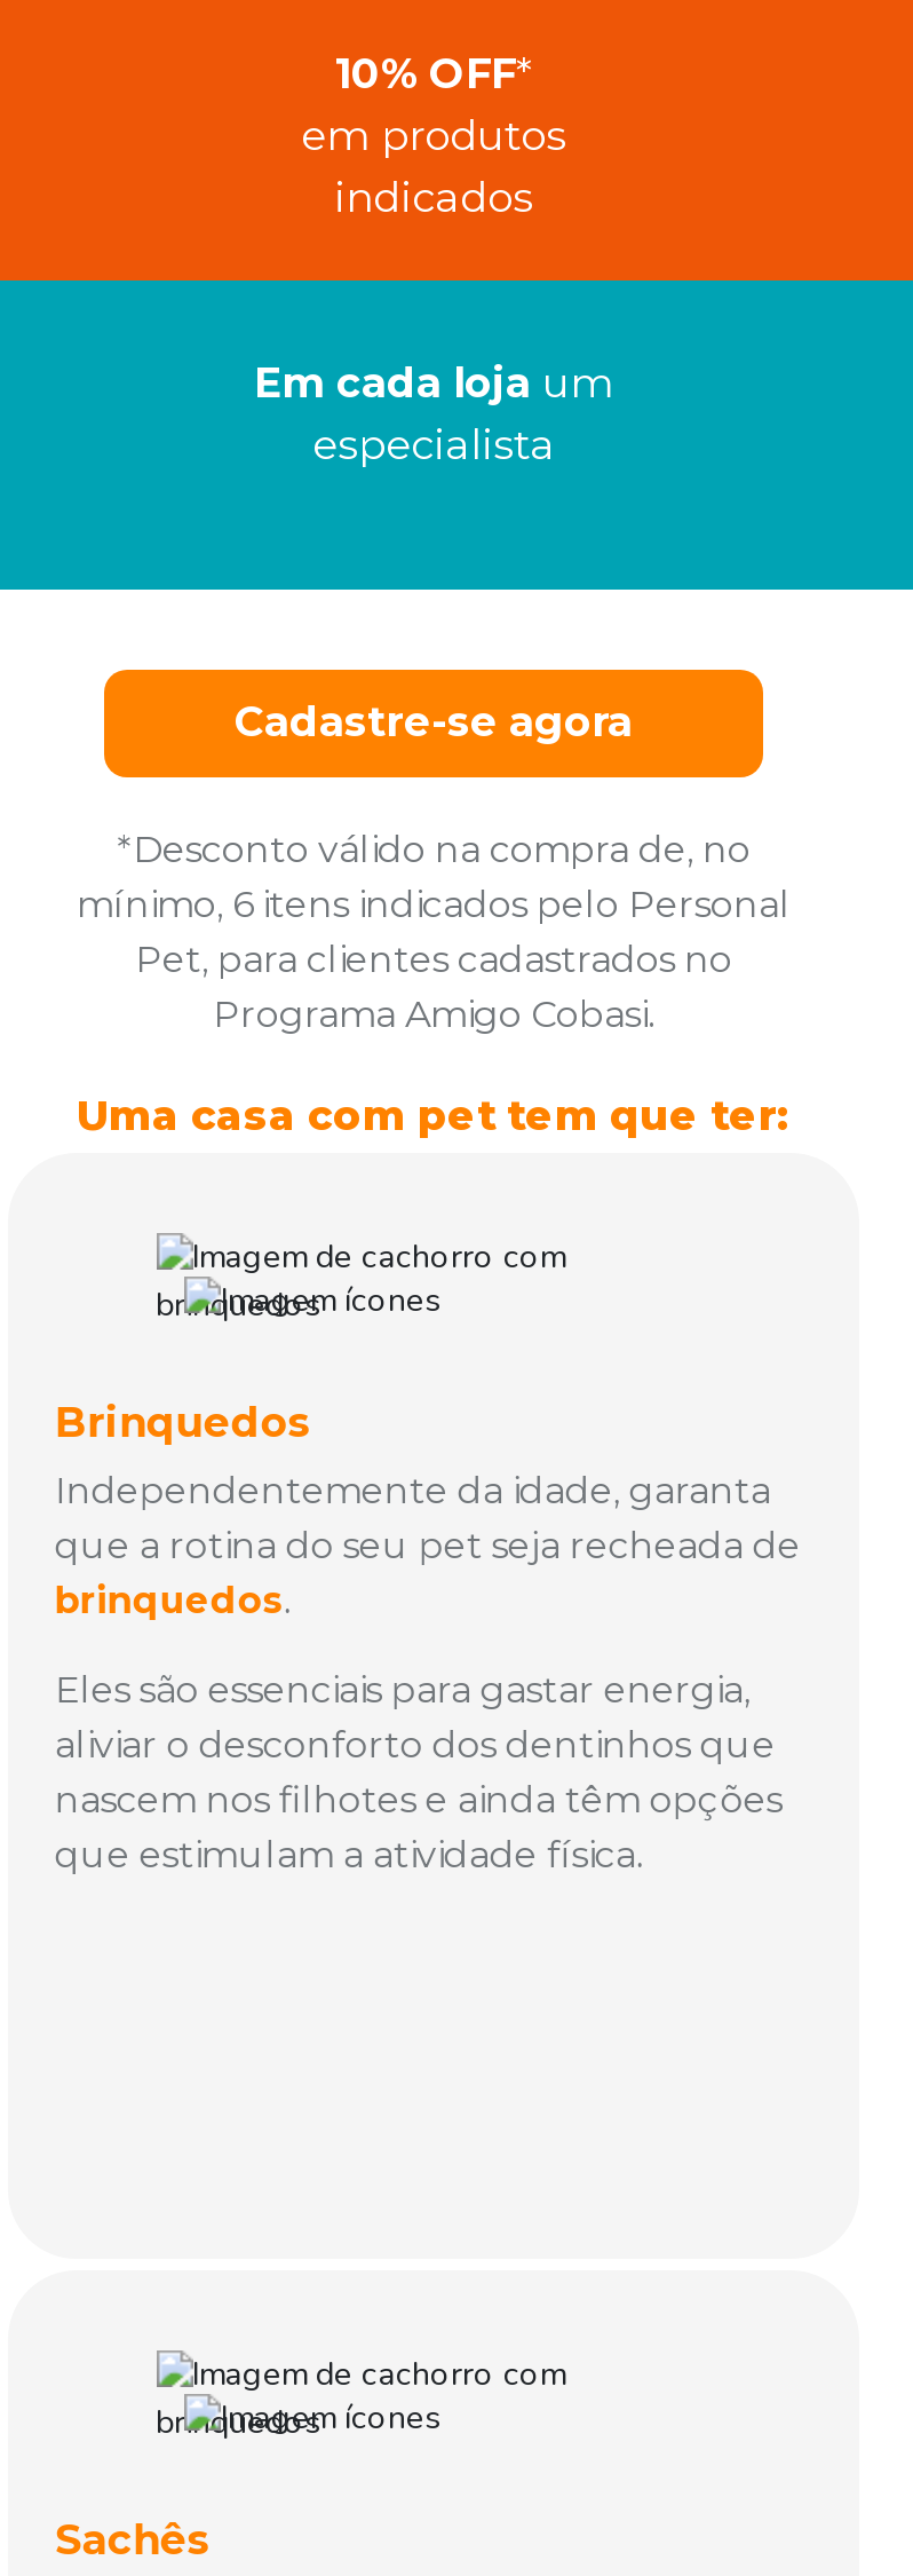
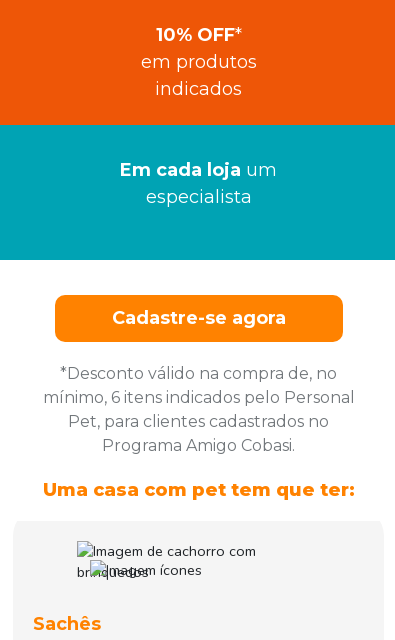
[55,1398,801,1876] Brinquedos | Independentemente da idade, garanta | que a rotina do seu pet seja recheada de | brinquedos. | Eles são essenciais para gastar energia, | aliviar o desconforto dos dentinhos que | nascem nos filhotes e ainda têm opções | que estimulam a atividade física. -> none

